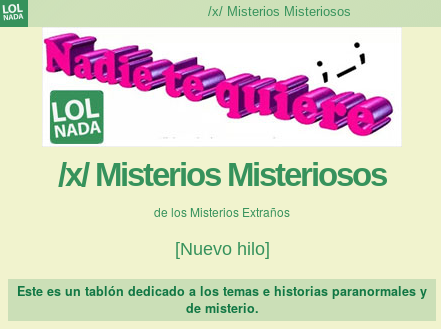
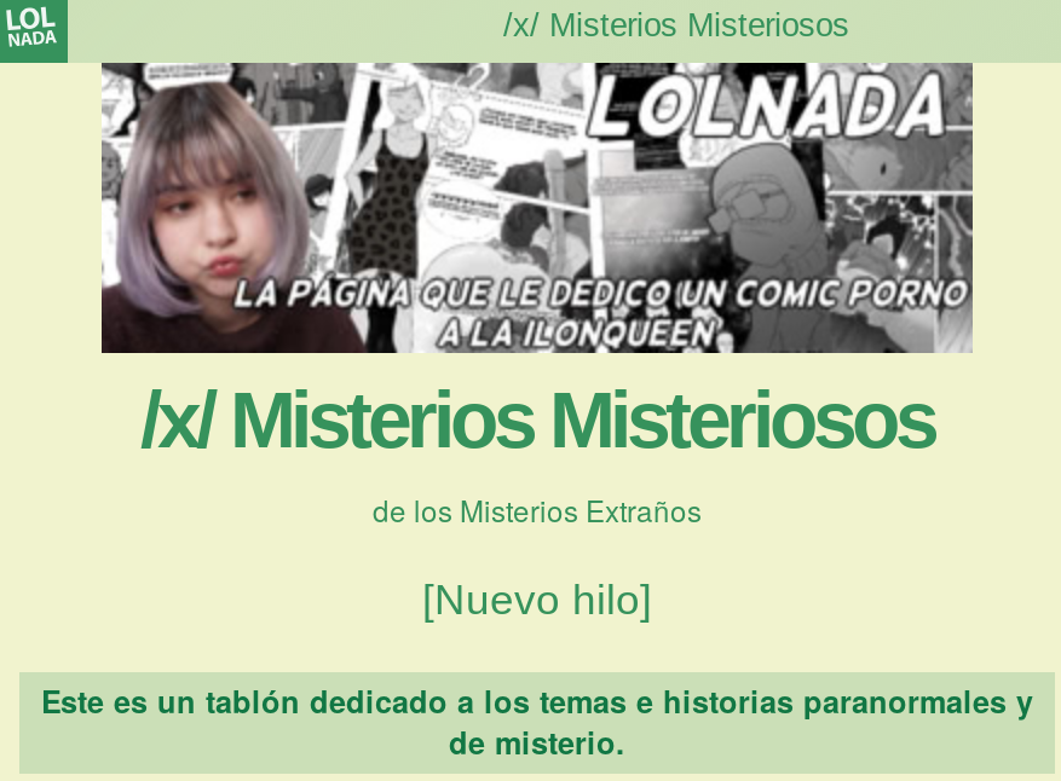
[42,27,402,147] [image] -> [99,60,975,355] [image]

